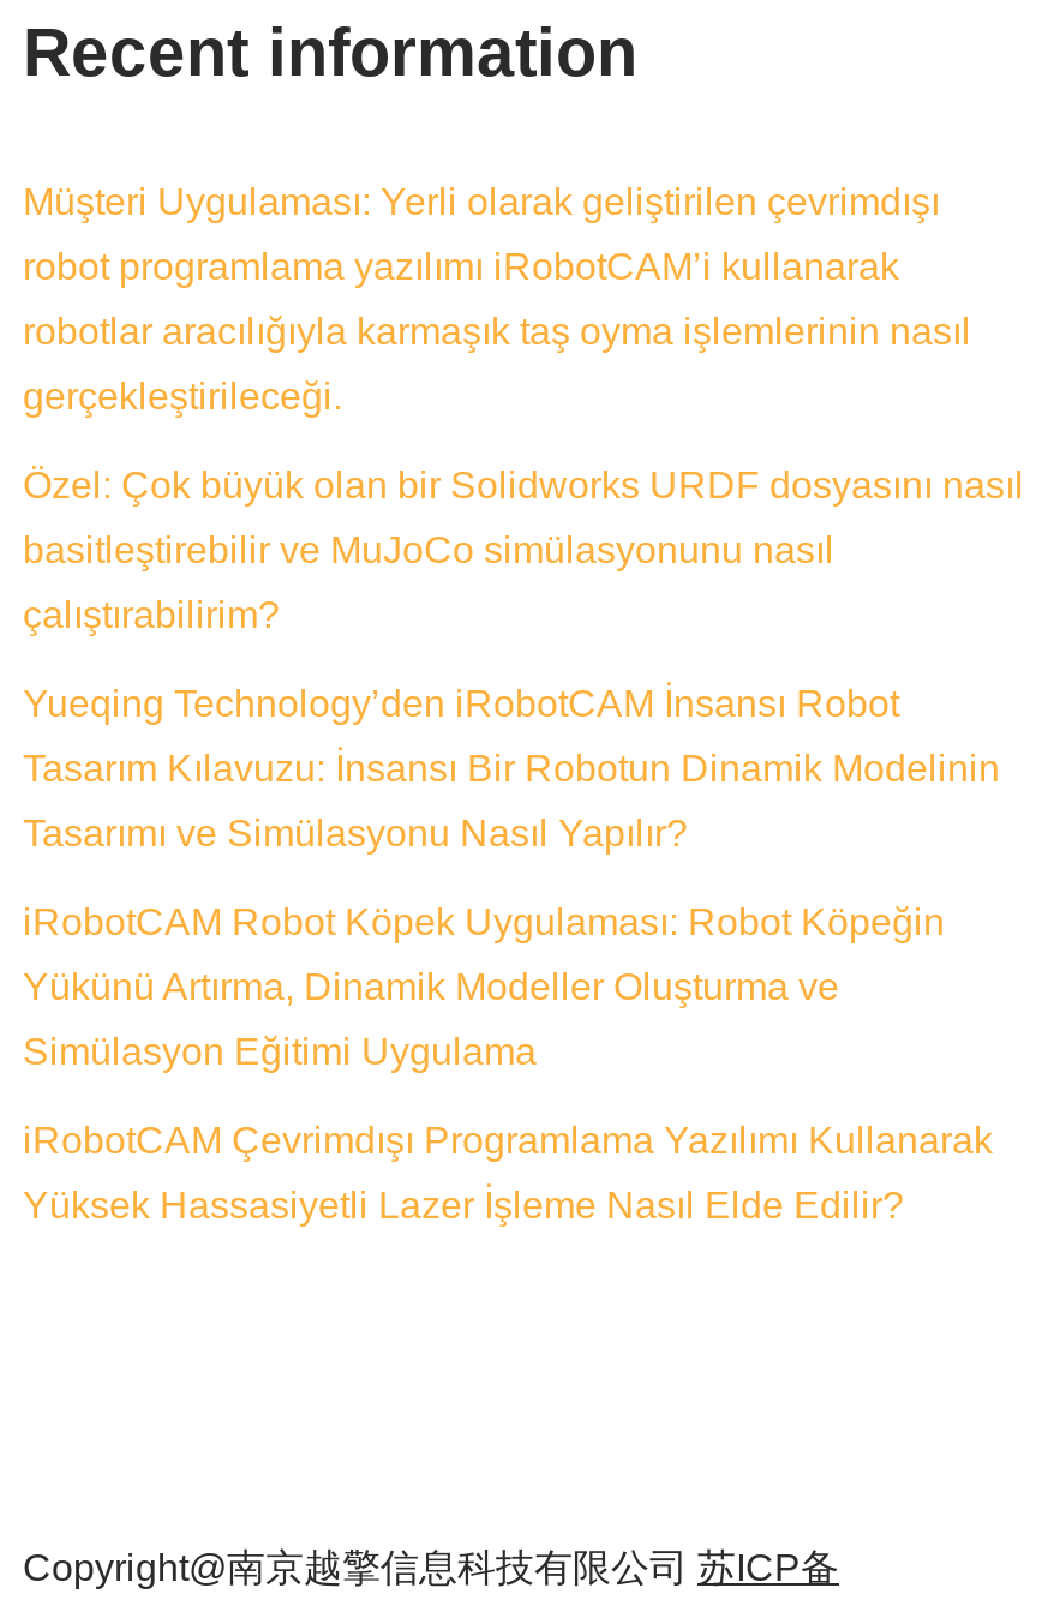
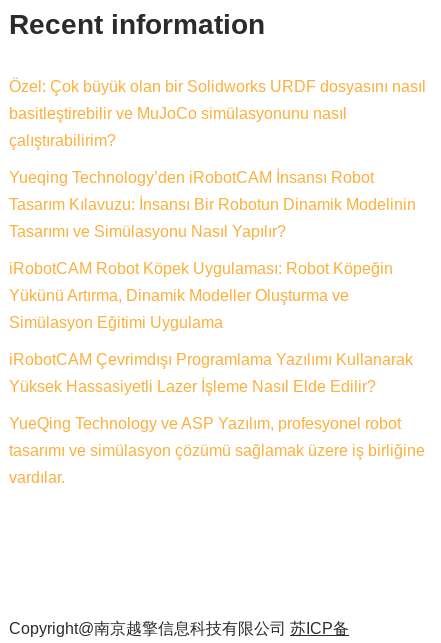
[23,181,971,417] Müşteri Uygulaması: Yerli olarak geliştirilen çevrimdışı | robot programlama yazılımı iRobotCAM’i kullanarak | robotlar aracılığıyla karmaşık taş oyma işlemlerinin nasıl | gerçekleştirileceği. -> none
moved [23,465,1024,1226] -> [9,78,426,395]: Özel: Çok büyük olan bir Solidworks URDF dosyasını nasıl | basitleştirebilir ve MuJoCo simülasyonunu nasıl | çalıştırabilirim? | ... | iRobotCAM Çevrimdışı Programlama Yazılımı Kullanarak | Yüksek Hassasiyetli Lazer İşleme Nasıl Elde Edilir?
none -> [9,415,425,486] YueQing Technology ve ASP Yazılım, profesyonel robot | tasarımı ve simülasyon çözümü sağlamak üzere iş birliğine | vardılar.

